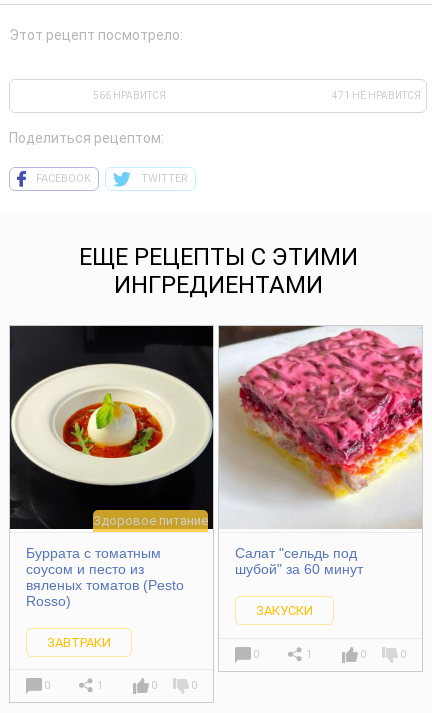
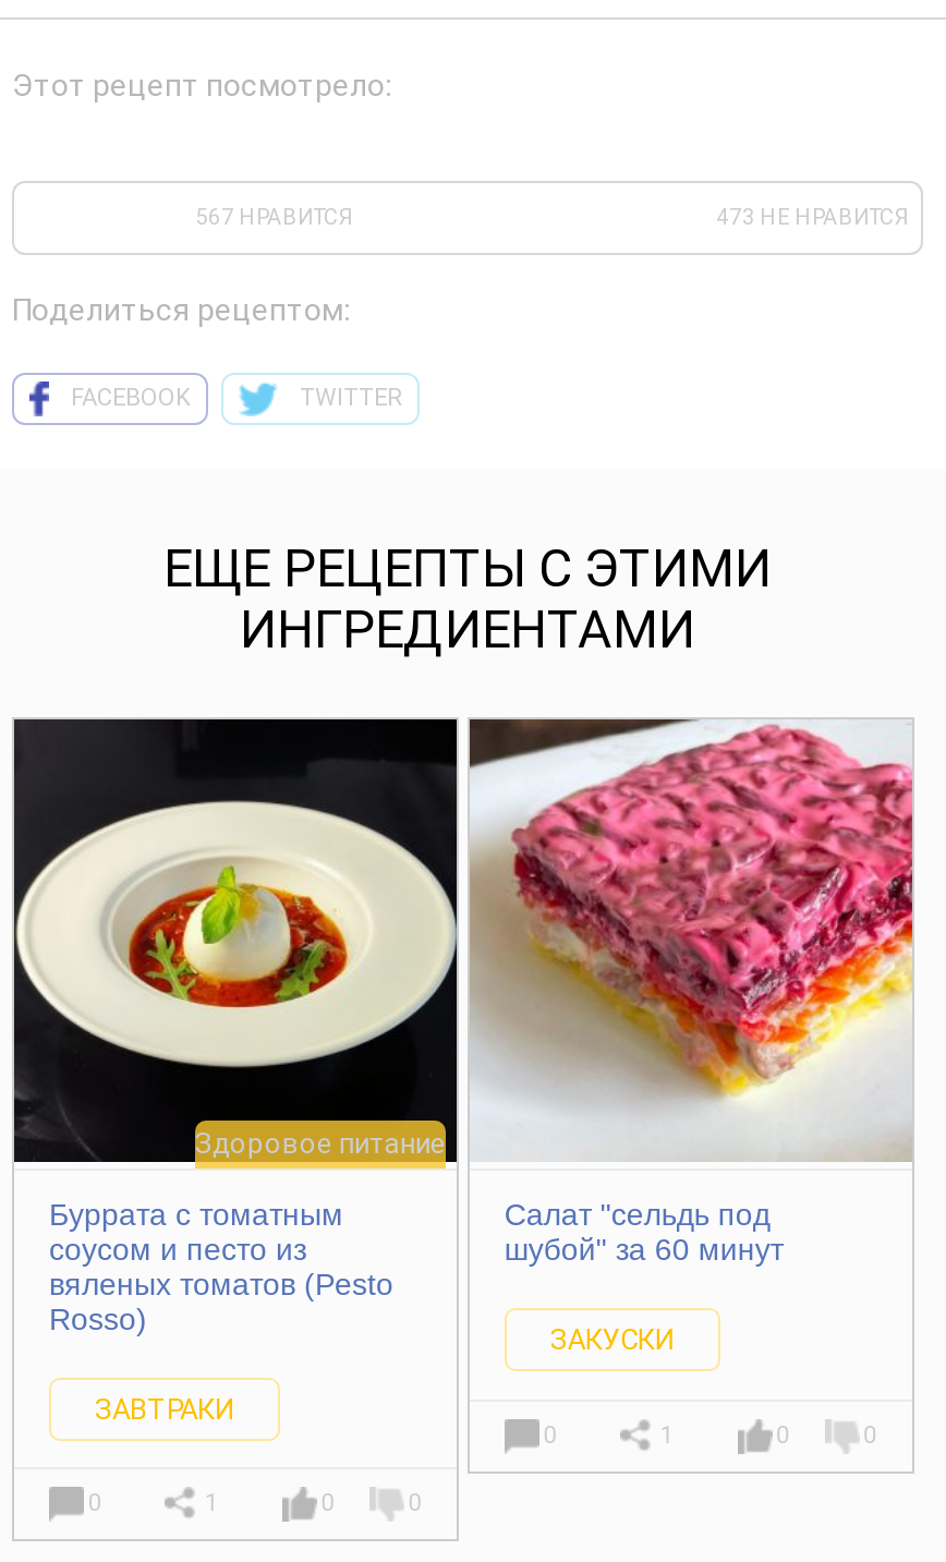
[93,90,166,101] 566 НРАВИТСЯ -> [195,205,354,229] 567 НРАВИТСЯ
[332,90,421,101] 471 НЕ НРАВИТСЯ -> [716,205,910,229] 473 НЕ НРАВИТСЯ

